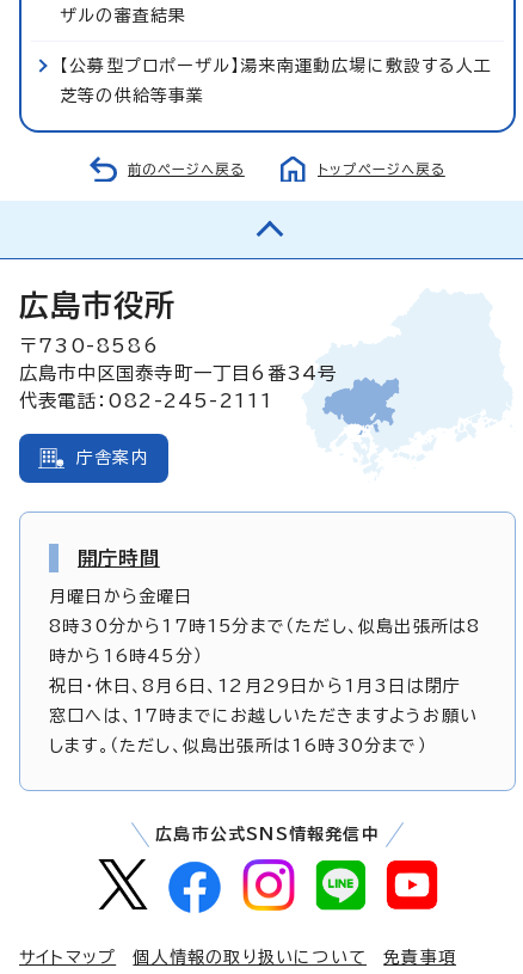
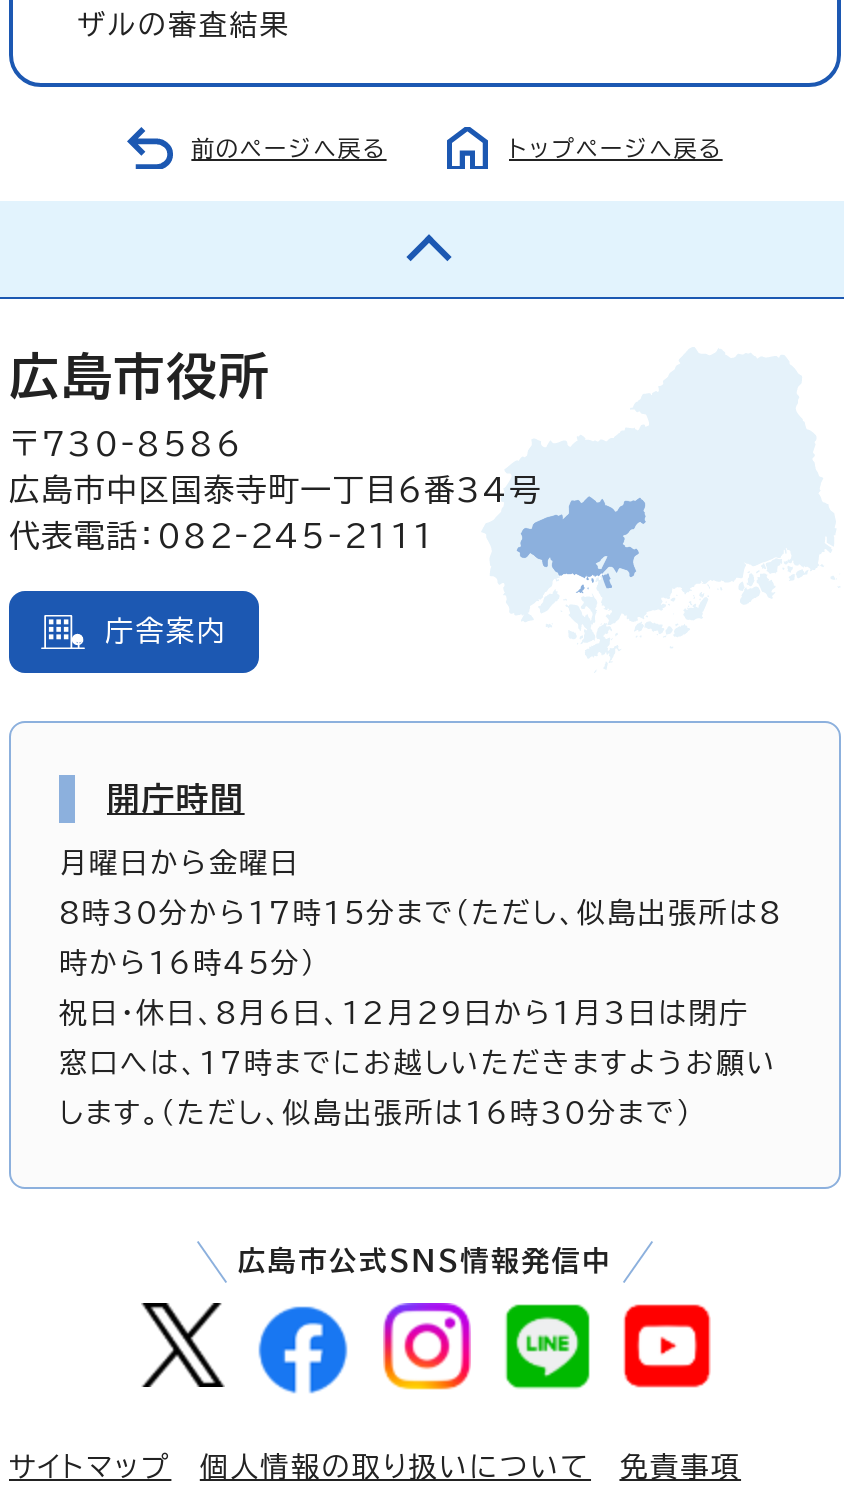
[60,57,492,103] 【公募型プロポーザル】湯来南運動広場に敷設する人工 | 芝等の供給等事業 -> none

